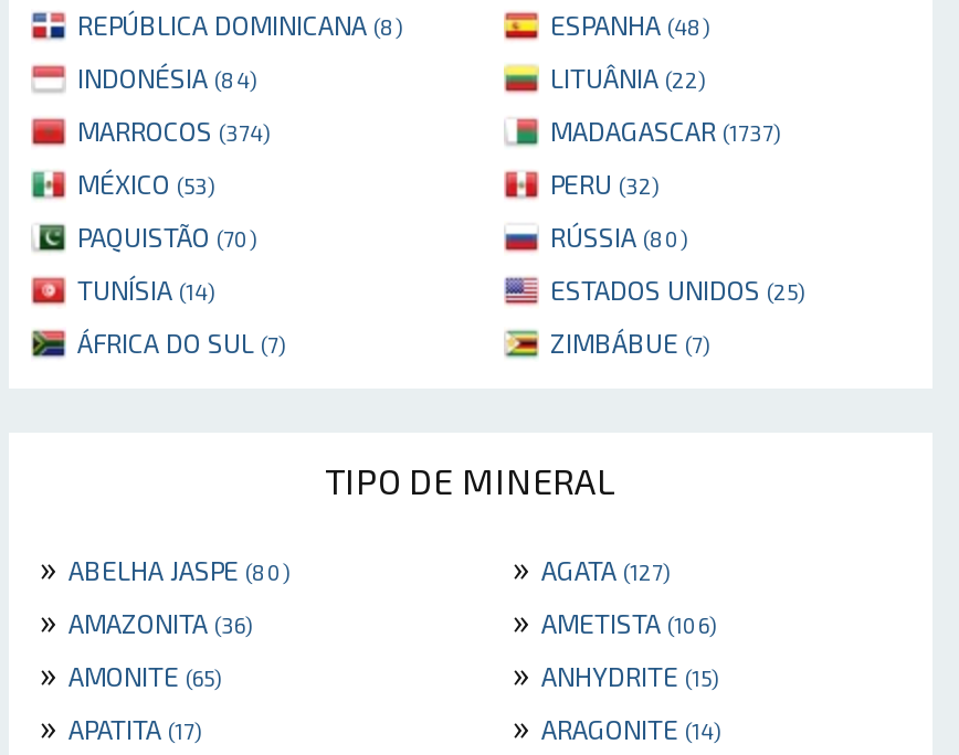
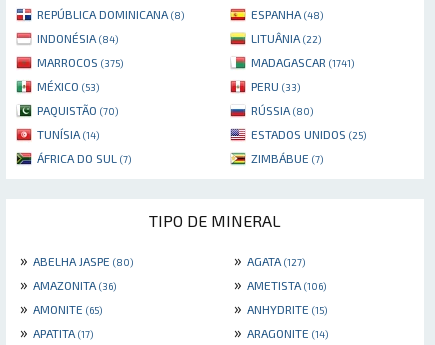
[77,115,270,146] MARROCOS (374) -> [37,55,123,69] MARROCOS (375)
[550,115,780,146] MADAGASCAR (1737) -> [251,55,354,69] MADAGASCAR (1741)
[550,168,658,199] PERU (32) -> [251,79,300,93] PERU (33)

